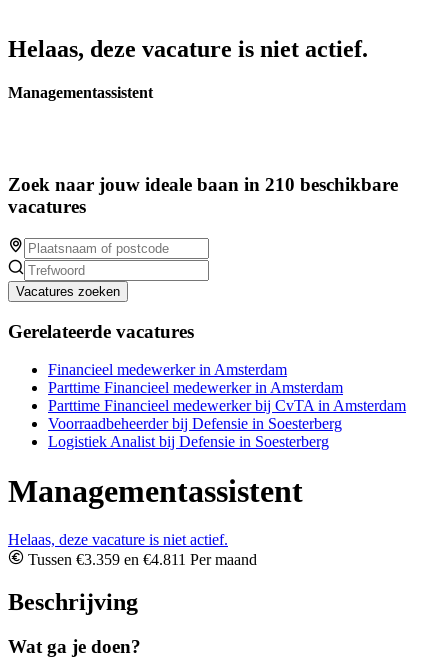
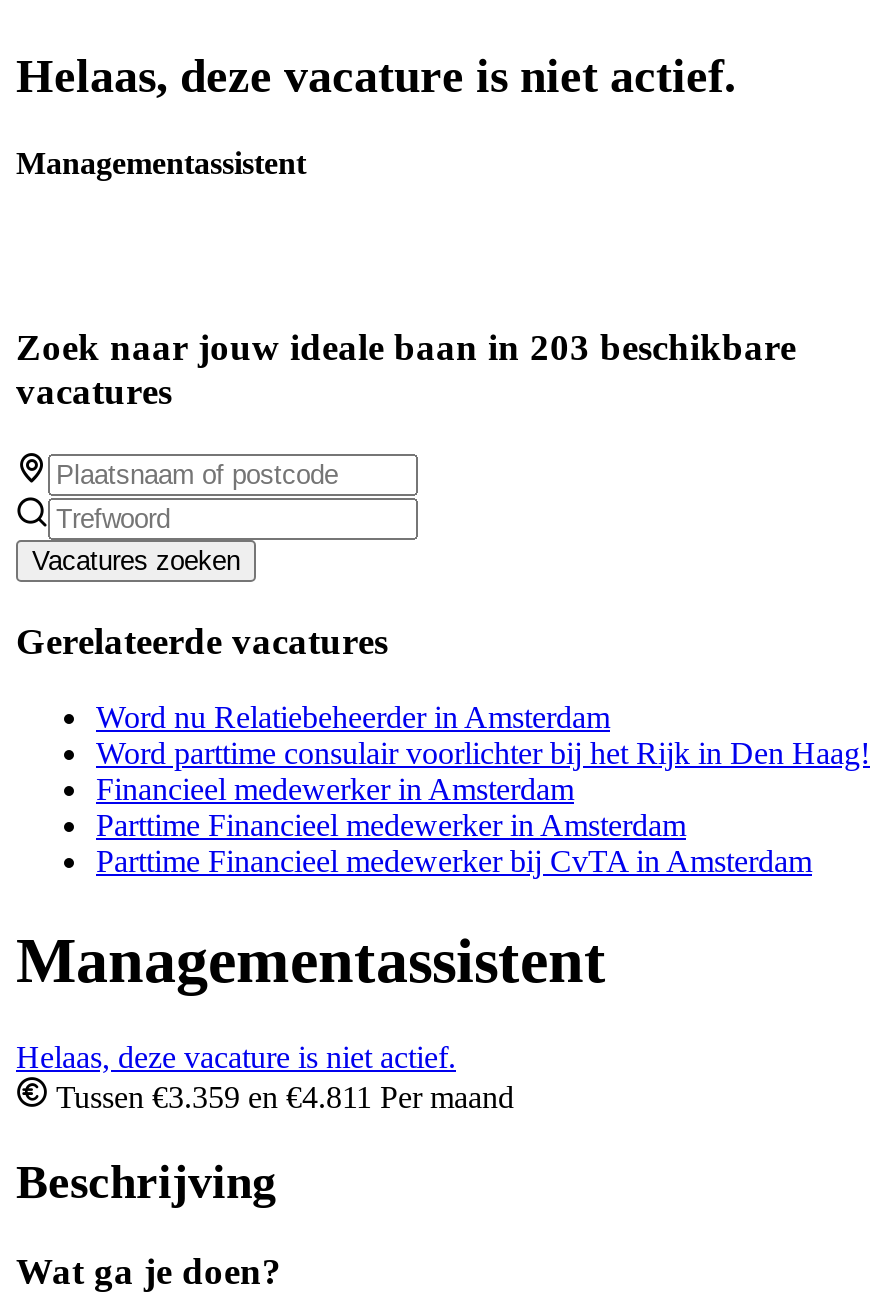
[8,174,398,195] Zoek naar jouw ideale baan in 210 beschikbare -> [16,326,796,368] Zoek naar jouw ideale baan in 203 beschikbare
none -> [96,701,870,771] Word nu Relatiebeheerder in Amsterdam | Word parttime consulair voorlichter bij het Rijk in Den Haag!
moved [48,361,406,414] -> [96,773,812,879]: Financieel medewerker in Amsterdam | Parttime Financieel medewerker in Amsterdam | Parttime Financieel medewerker bij CvTA in Amsterdam
[48,415,342,450] Voorraadbeheerder bij Defensie in Soesterberg | Logistiek Analist bij Defensie in Soesterberg -> none

